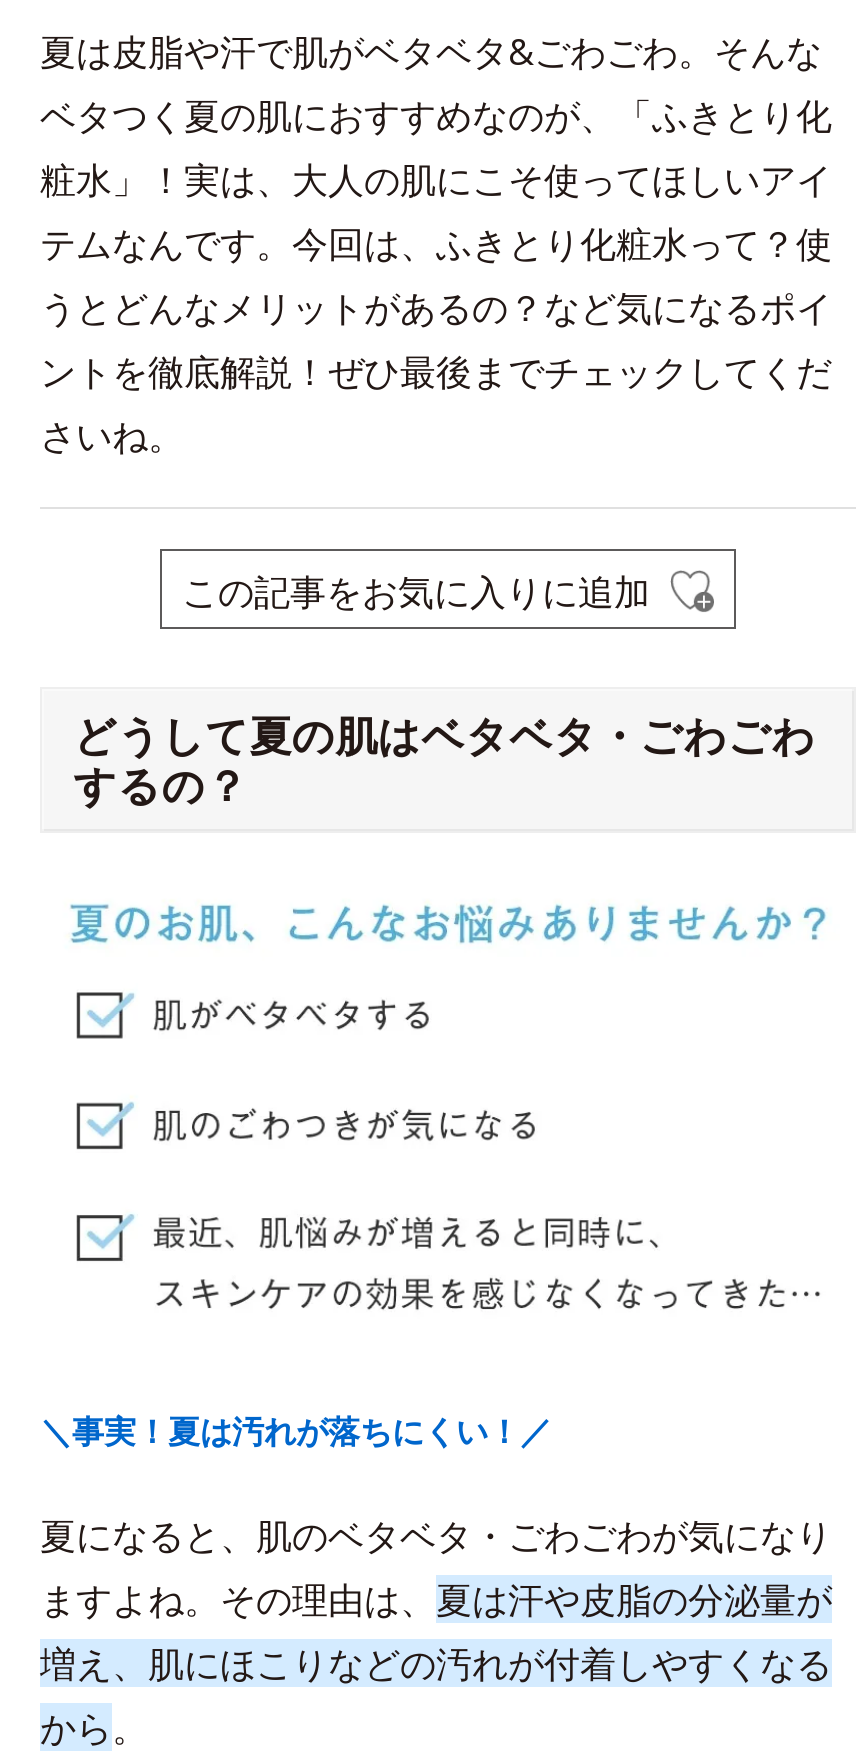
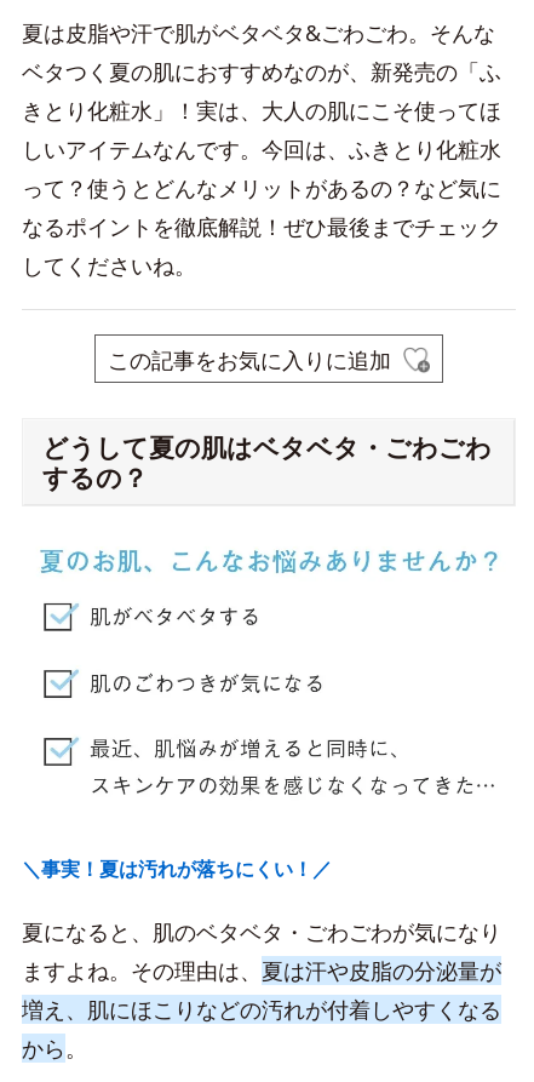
[40,91,832,459] ベタつく夏の肌におすすめなのが、「ふきとり化 | 粧水」！実は、大人の肌にこそ使ってほしいアイ | テムなんです。今回は、ふきとり化粧水って？使 | うとどんなメリットがあるの？など気になるポイ | ントを徹底解説！ぜひ最後までチェックしてくだ | さいね。 -> [22,57,501,280] ベタつく夏の肌におすすめなのが、新発売の「ふ | きとり化粧水」！実は、大人の肌にこそ使ってほ | しいアイテムなんです。今回は、ふきとり化粧水 | って？使うとどんなメリットがあるの？など気に | なるポイントを徹底解説！ぜひ最後までチェック | してくださいね。

